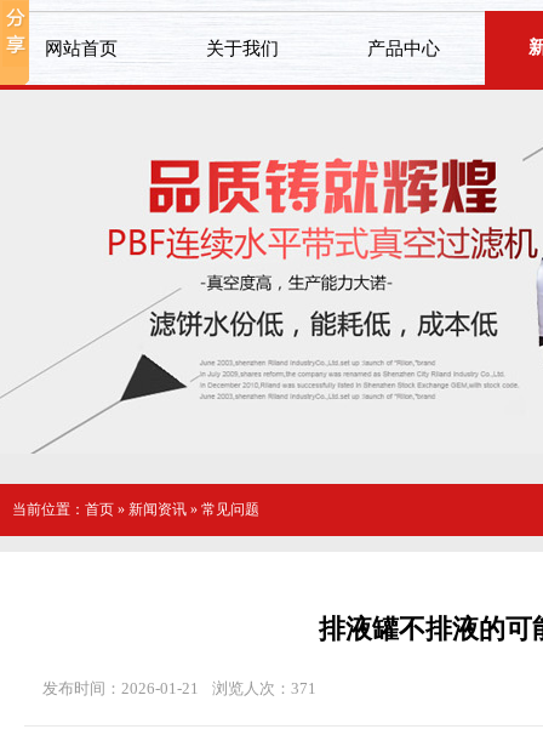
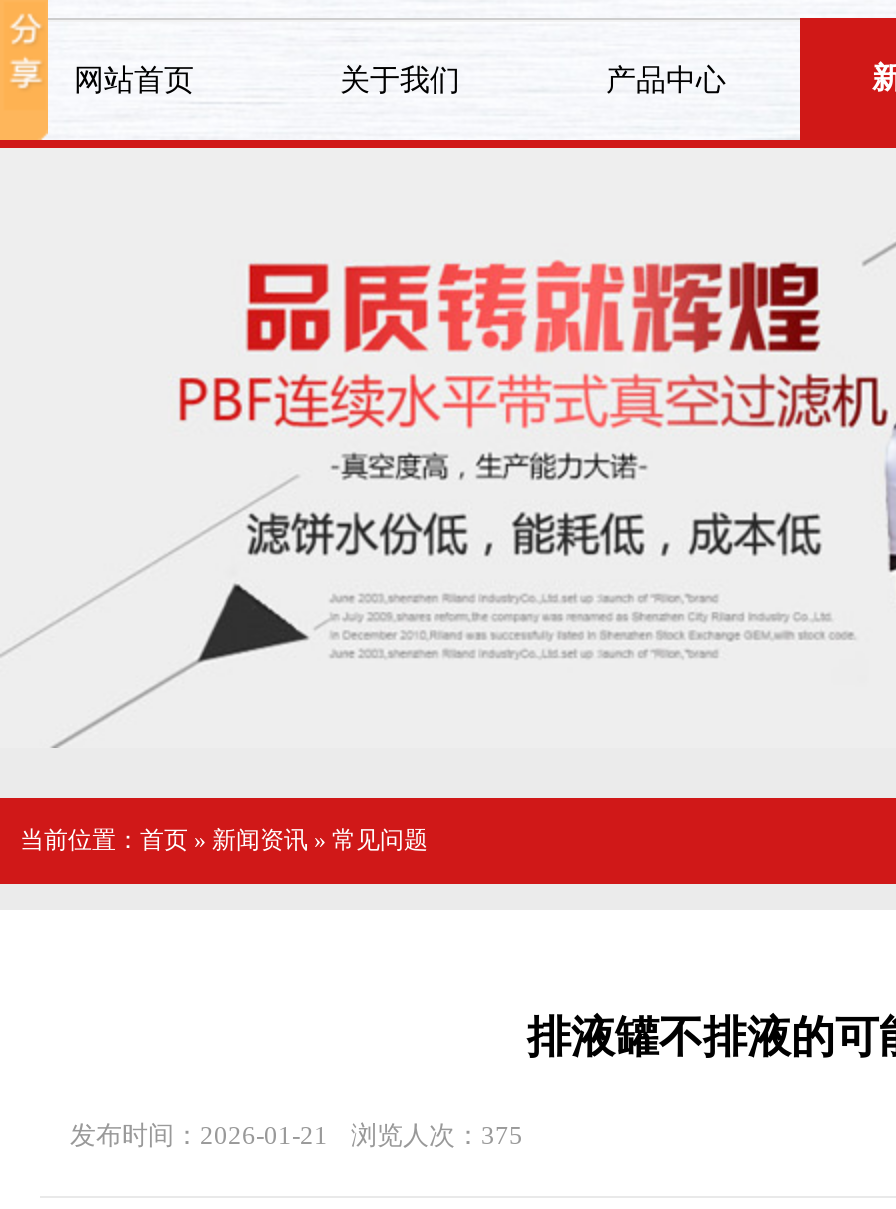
[42,679,317,697] 发布时间：2026-01-21 浏览人次：371 -> [70,1120,523,1150] 发布时间：2026-01-21 浏览人次：375

